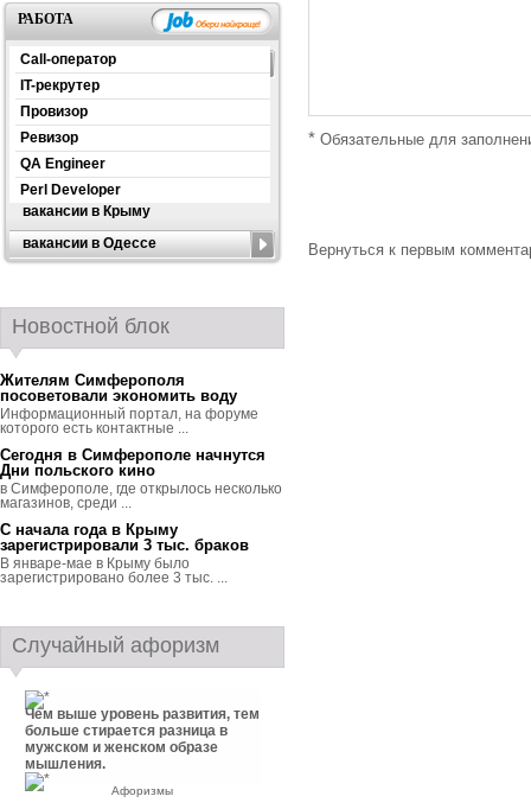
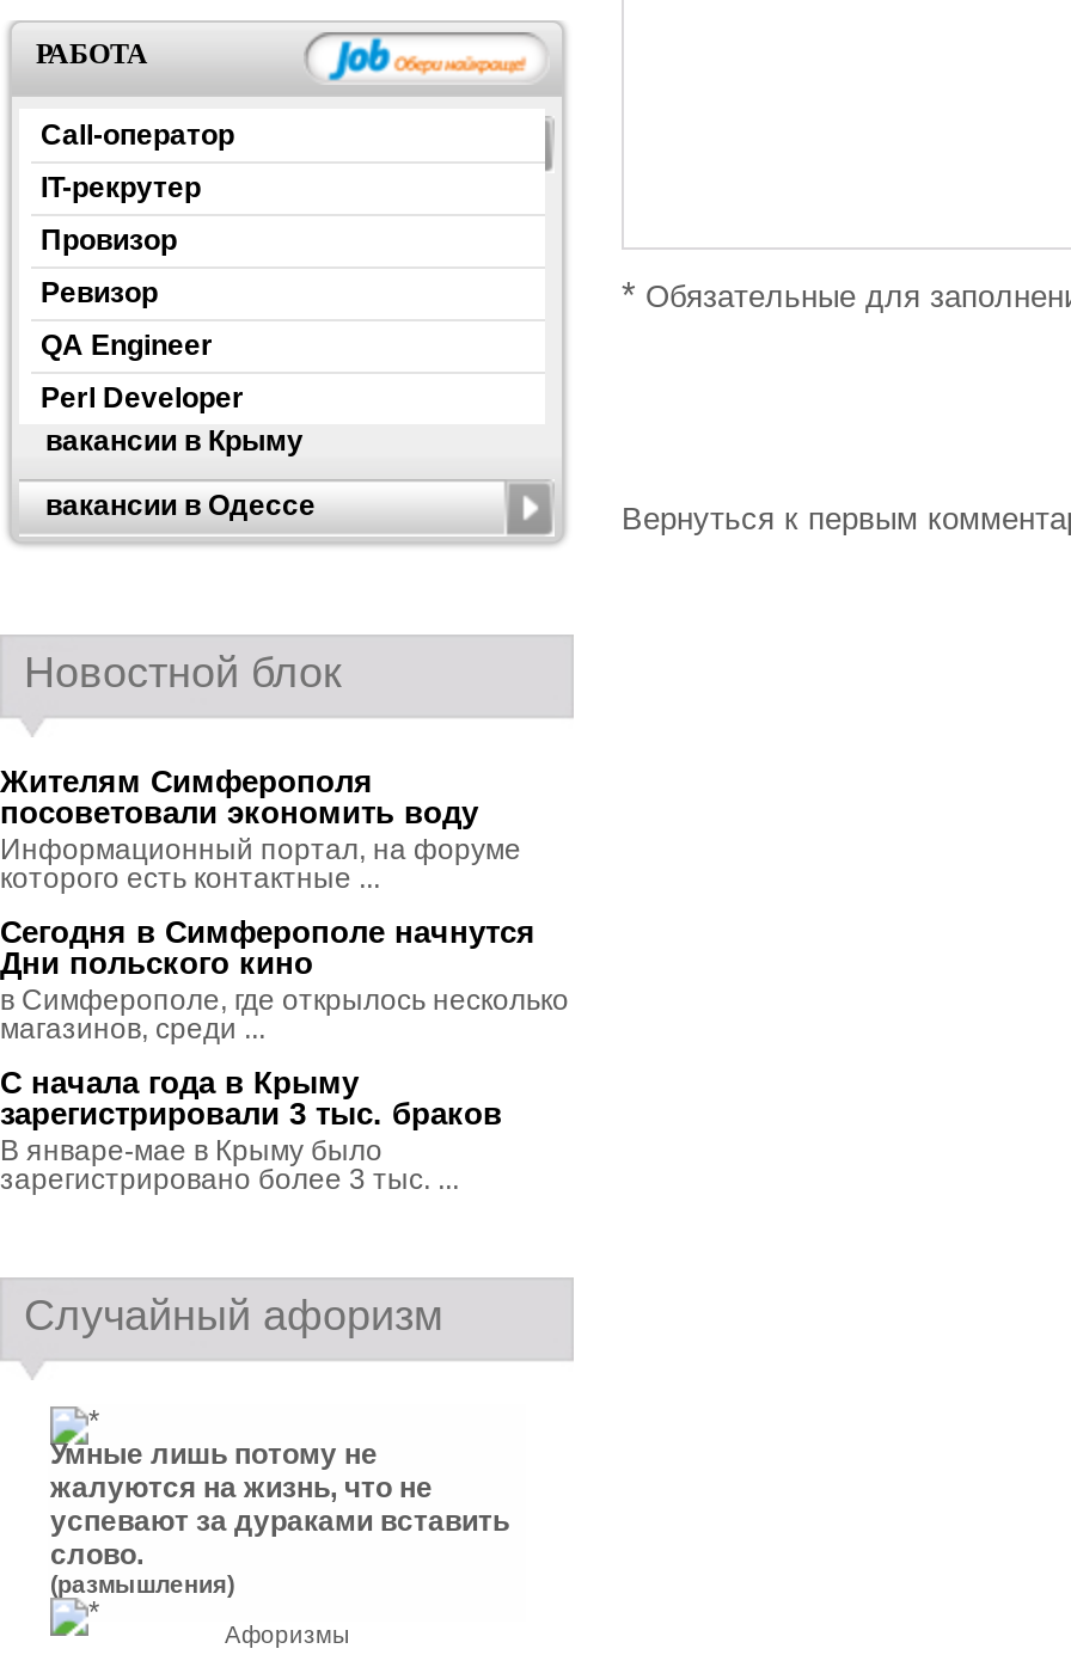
[25,706,260,772] Чем выше уровень развития, тем | больше стирается разница в | мужском и женском образе | мышления. -> [50,1438,509,1598] Умные лишь потому не | жалуются на жизнь, что не | успевают за дураками вставить | слово. | (размышления)

